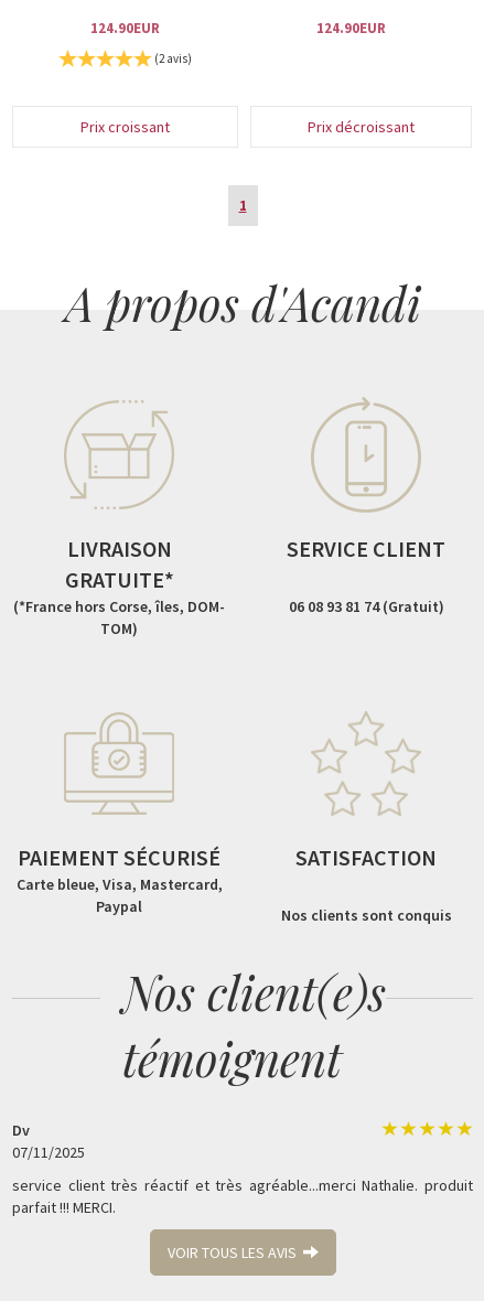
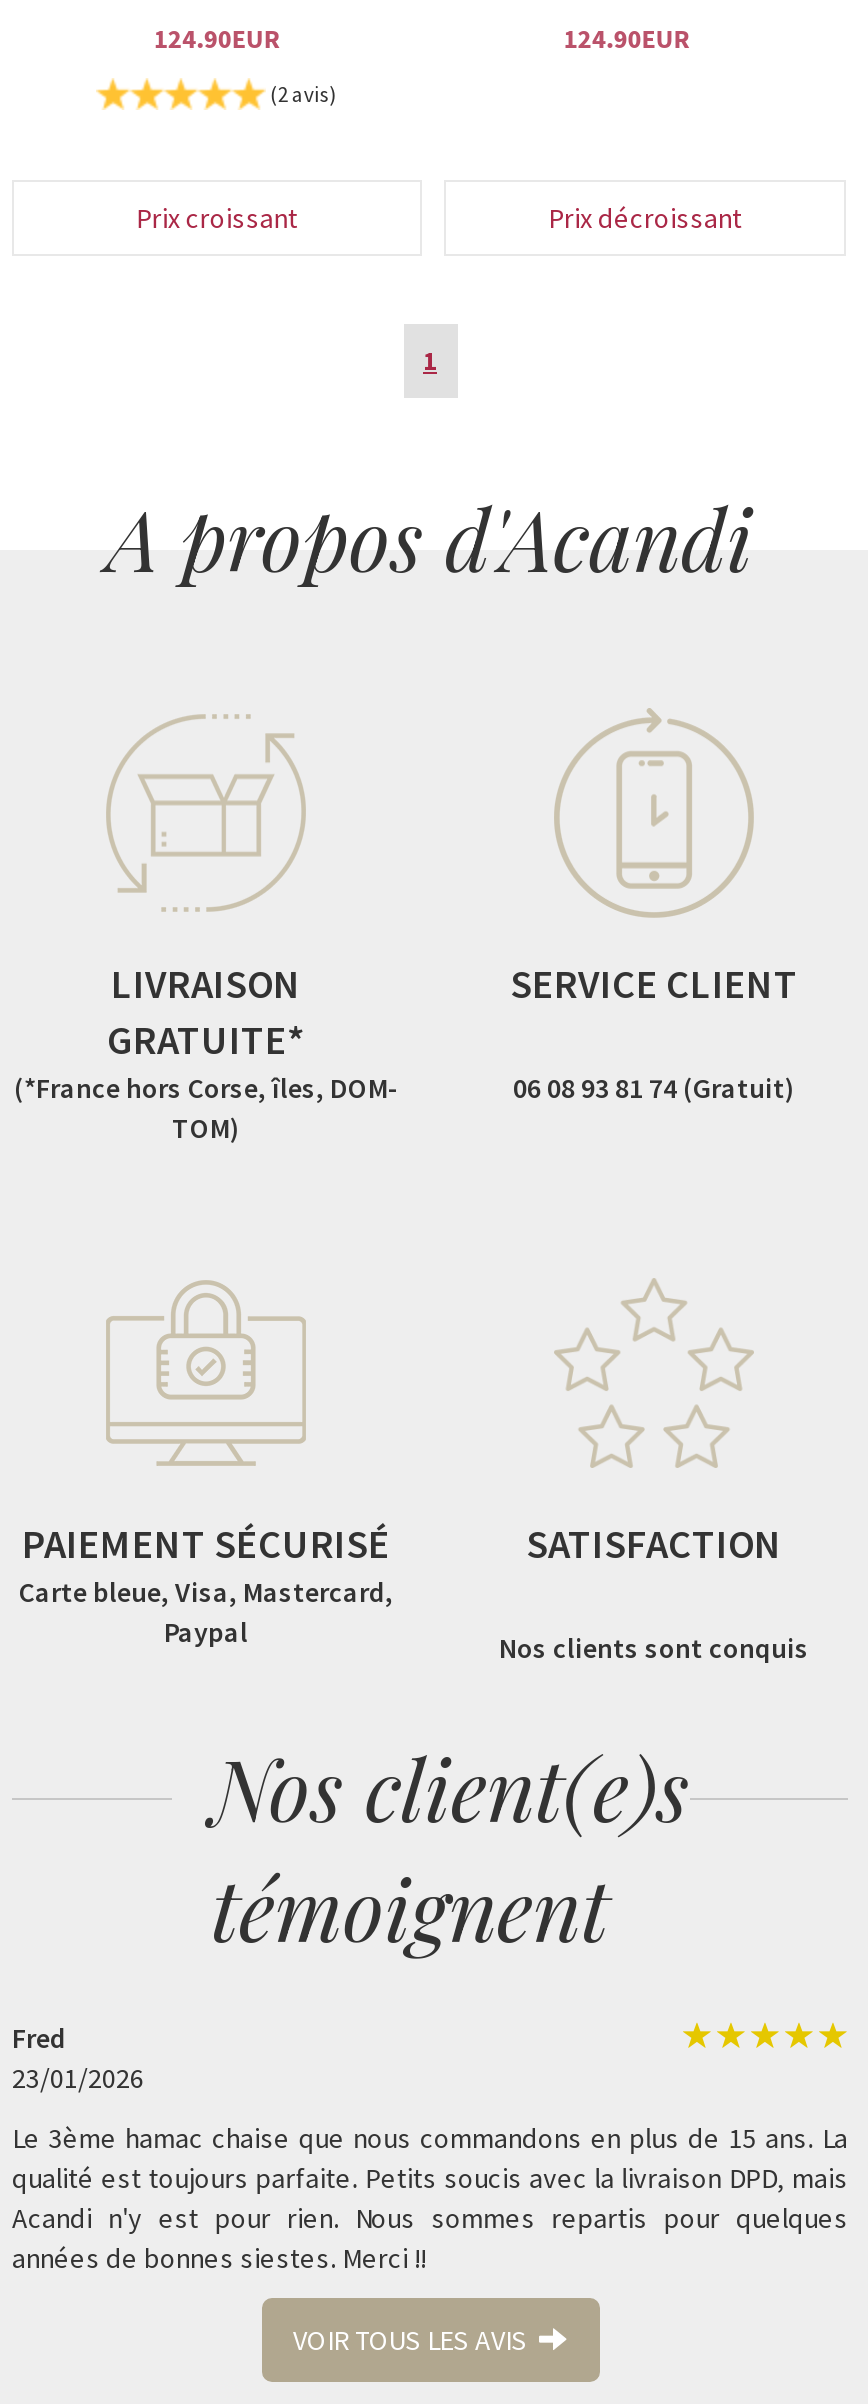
[12,1120,85,1162] Dv | 07/11/2025 -> [12,2019,144,2095] Fred | 23/01/2026
[12,1175,473,1217] service client très réactif et très agréable...merci Nathalie. produit | parfait !!! MERCI. -> [12,2119,848,2275] Le 3ème hamac chaise que nous commandons en plus de 15 ans. La | qualité est toujours parfaite. Petits soucis avec la livraison DPD, mais | Acandi n'y est pour rien. Nous sommes repartis pour quelques | années de bonnes siestes. Merci !!

